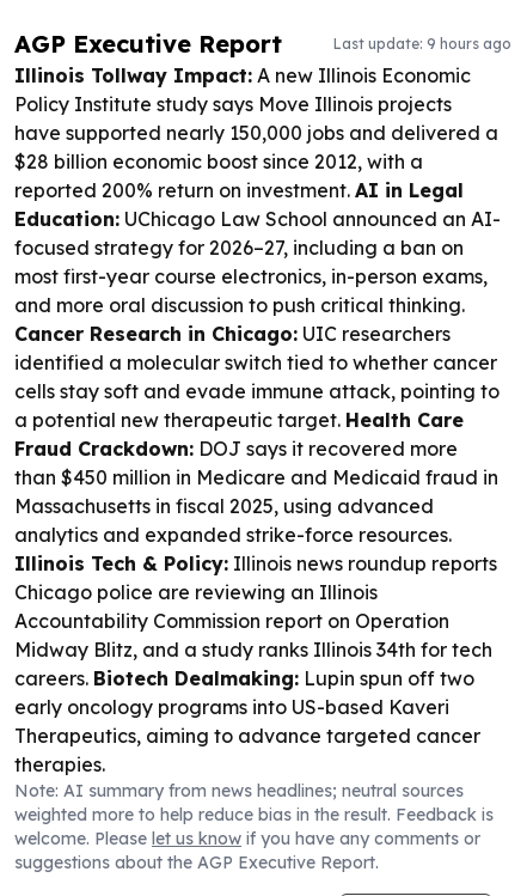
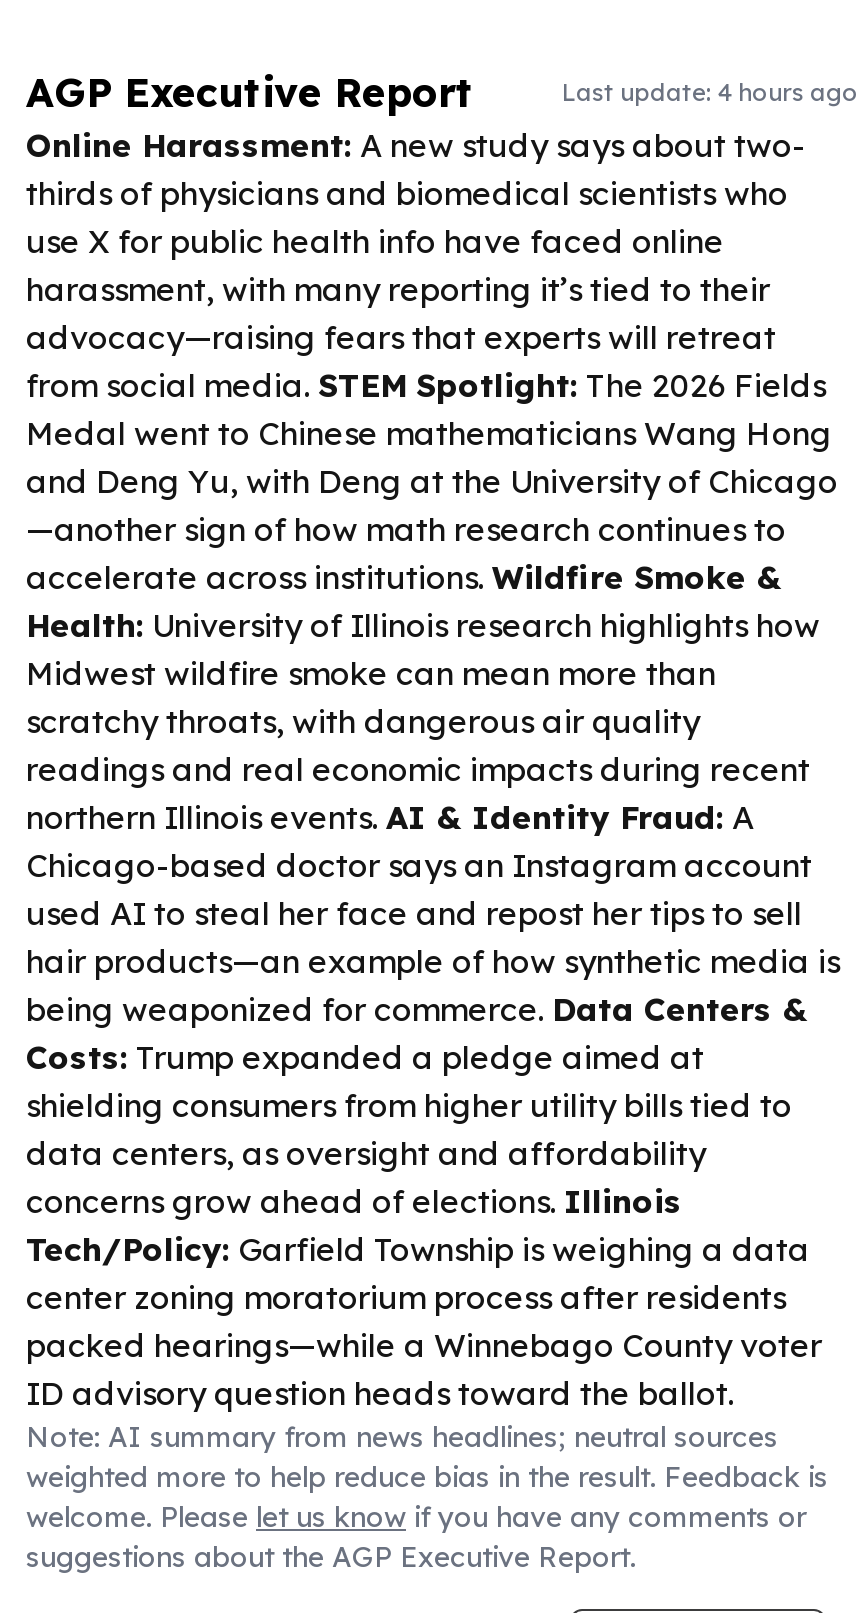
[14,35,511,776] Last update: 9 hours ago | Illinois Tollway Impact: A new Illinois Economic | Policy Institute study says Move Illinois projects | have supported nearly 150,000 jobs and delivered a | $28 billion economic boost since 2012, with a | reported 200% return on investment. AI in Legal | Education: UChicago Law School announced an AI- | focused strategy for 2026–27, including a ban on | most first-year course electronics, in-person exams, | and more oral discussion to push critical thinking. | Cancer Research in Chicago: UIC researchers | identified a molecular switch tied to whether cancer | cells stay soft and evade immune attack, pointing to | a potential new therapeutic target. Health Care | Fraud Crackdown: DOJ says it recovered more | than $450 million in Medicare and Medicaid fraud in | Massachusetts in fiscal 2025, using advanced | analytics and expanded strike-force resources. | Illinois Tech & Policy: Illinois news roundup reports | Chicago police are reviewing an Illinois | Accountability Commission report on Operation | Midway Blitz, and a study ranks Illinois 34th for tech | careers. Biotech Dealmaking: Lupin spun off two | early oncology programs into US-based Kaveri | Therapeutics, aiming to advance targeted cancer | therapies. -> [26,77,858,1413] Last update: 4 hours ago | Online Harassment: A new study says about two- | thirds of physicians and biomedical scientists who | use X for public health info have faced online | harassment, with many reporting it’s tied to their | advocacy—raising fears that experts will retreat | from social media. STEM Spotlight: The 2026 Fields | Medal went to Chinese mathematicians Wang Hong | and Deng Yu, with Deng at the University of Chicago | —another sign of how math research continues to | accelerate across institutions. Wildfire Smoke & | Health: University of Illinois research highlights how | Midwest wildfire smoke can mean more than | scratchy throats, with dangerous air quality | readings and real economic impacts during recent | northern Illinois events. AI & Identity Fraud: A | Chicago-based doctor says an Instagram account | used AI to steal her face and repost her tips to sell | hair products—an example of how synthetic media is | being weaponized for commerce. Data Centers & | Costs: Trump expanded a pledge aimed at | shielding consumers from higher utility bills tied to | data centers, as oversight and affordability | concerns grow ahead of elections. Illinois | Tech/Policy: Garfield Township is weighing a data | center zoning moratorium process after residents | packed hearings—while a Winnebago County voter | ID advisory question heads toward the ballot.

